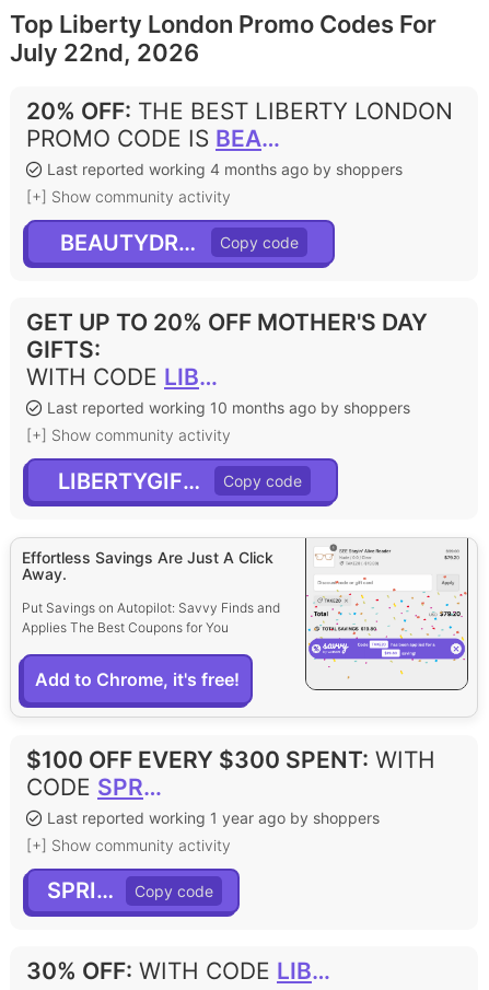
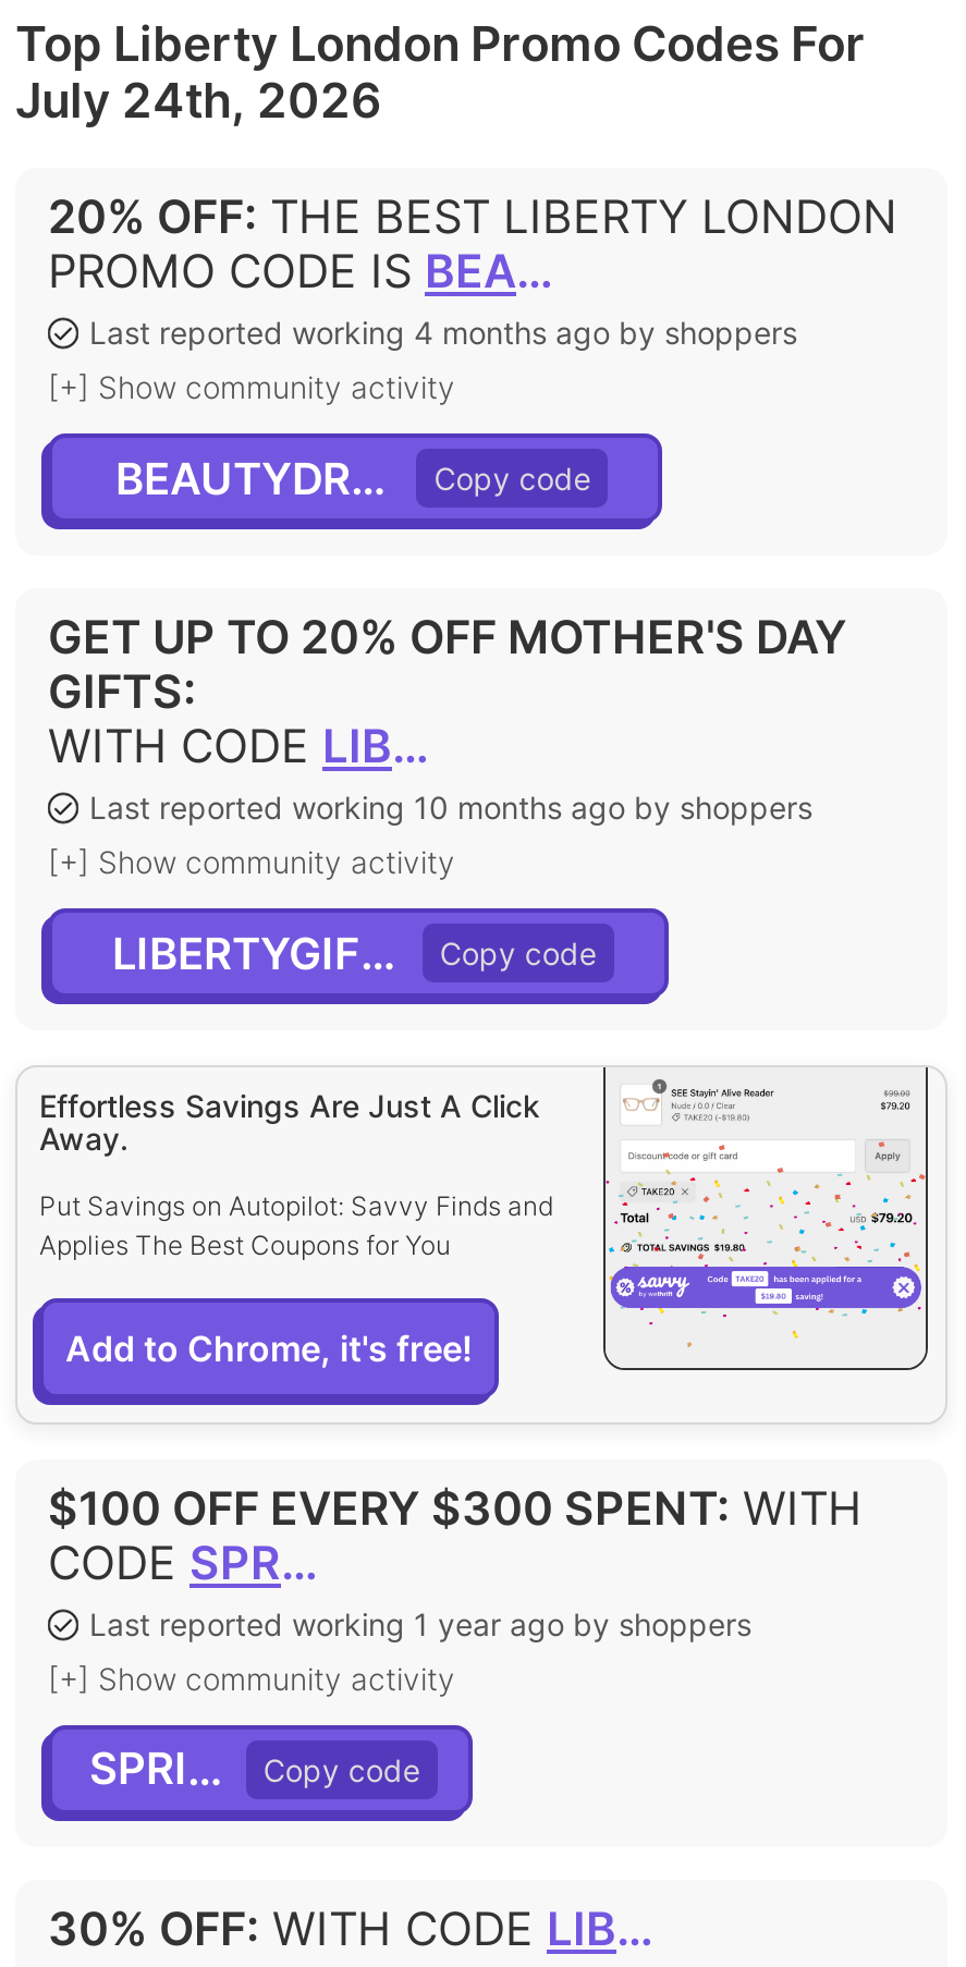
[10,38,199,67] July 22nd, 2026 -> [15,72,381,129] July 24th, 2026

